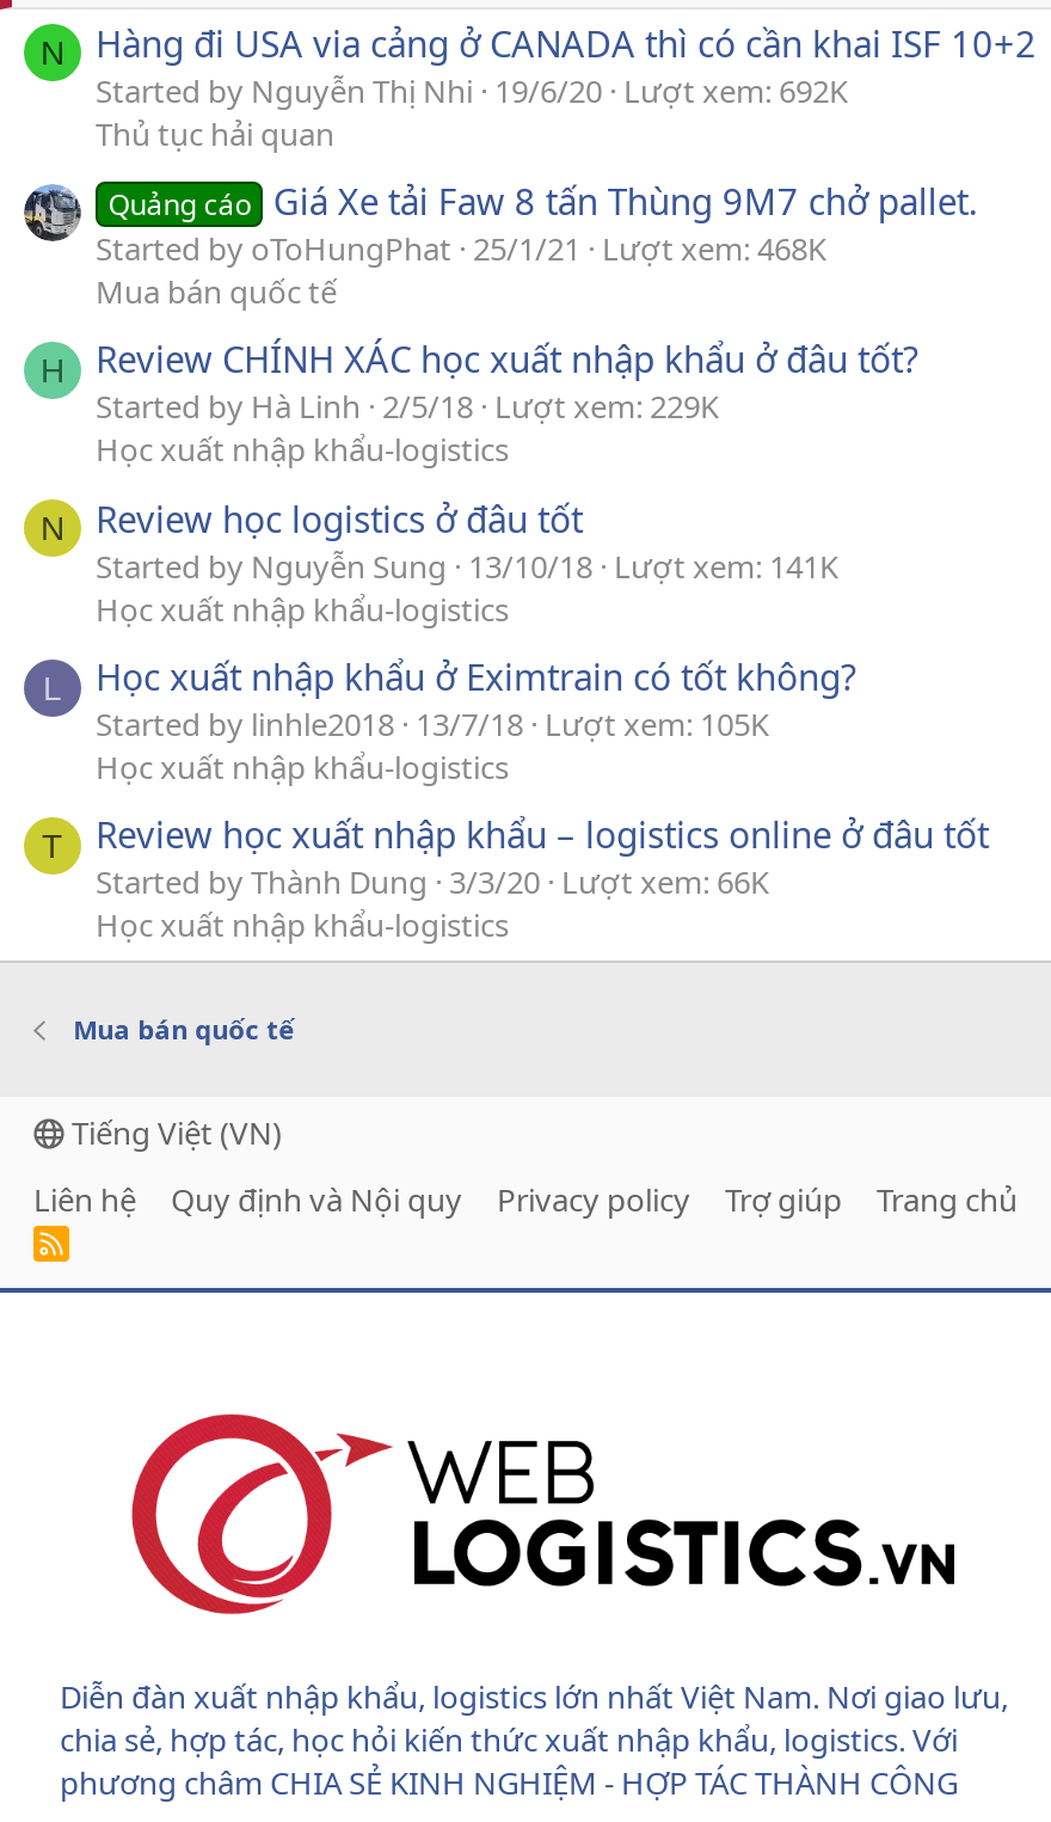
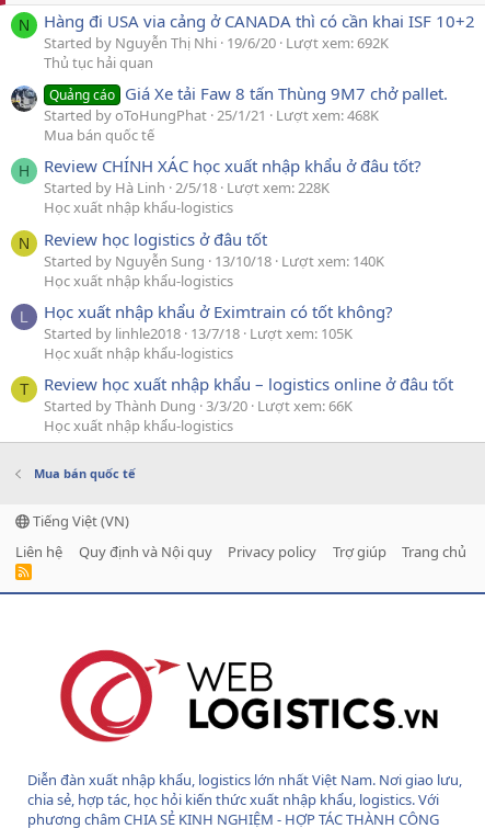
[96,385,719,428] Started by Hà Linh 2/5/18 Lượt xem: 229K -> [44,178,330,198] Started by Hà Linh 2/5/18 Lượt xem: 228K
[96,544,838,587] Started by Nguyễn Sung 13/10/18 Lượt xem: 141K -> [44,251,384,270] Started by Nguyễn Sung 13/10/18 Lượt xem: 140K

